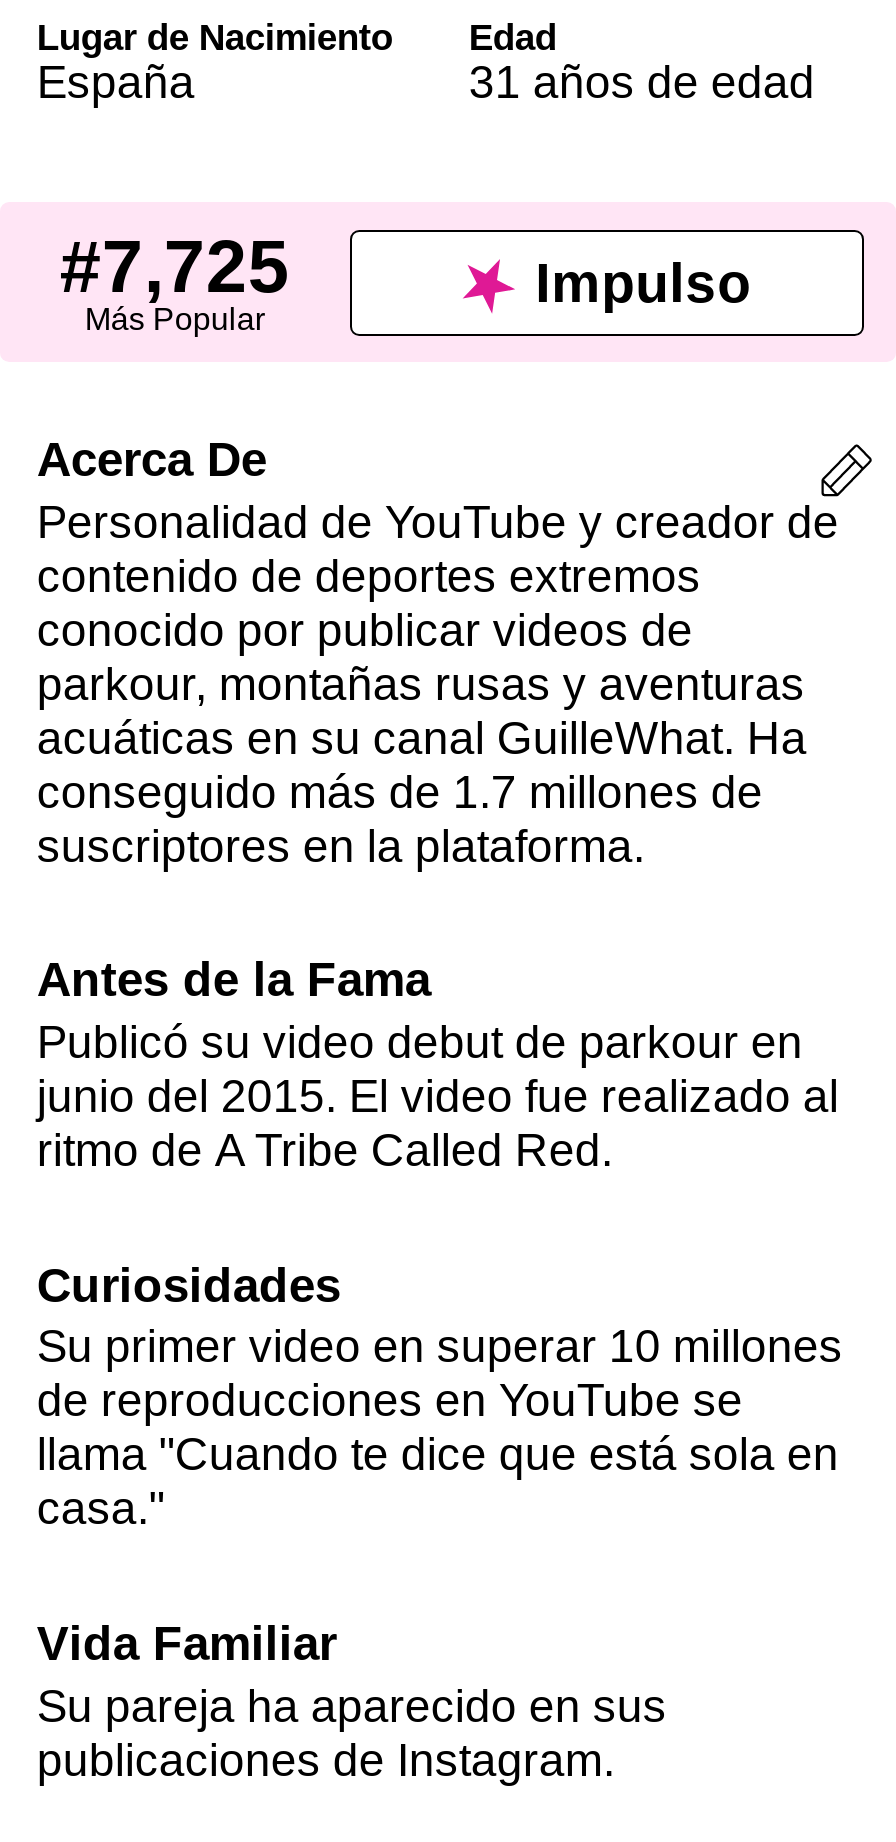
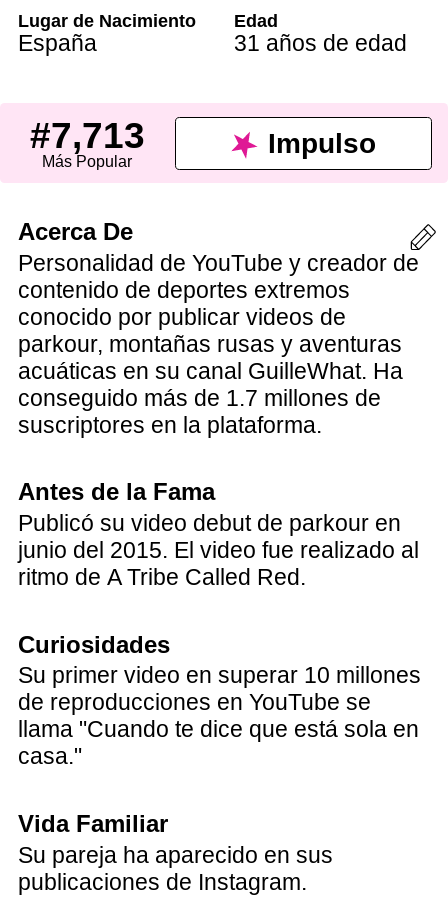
[60,225,290,307] #7,725 -> [30,114,145,155] #7,713

